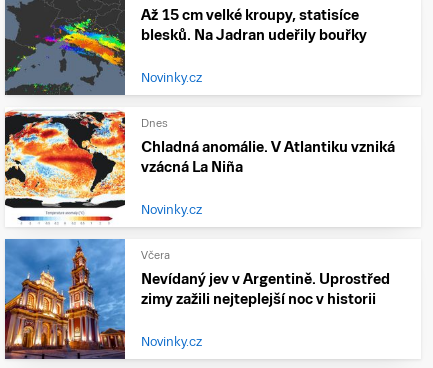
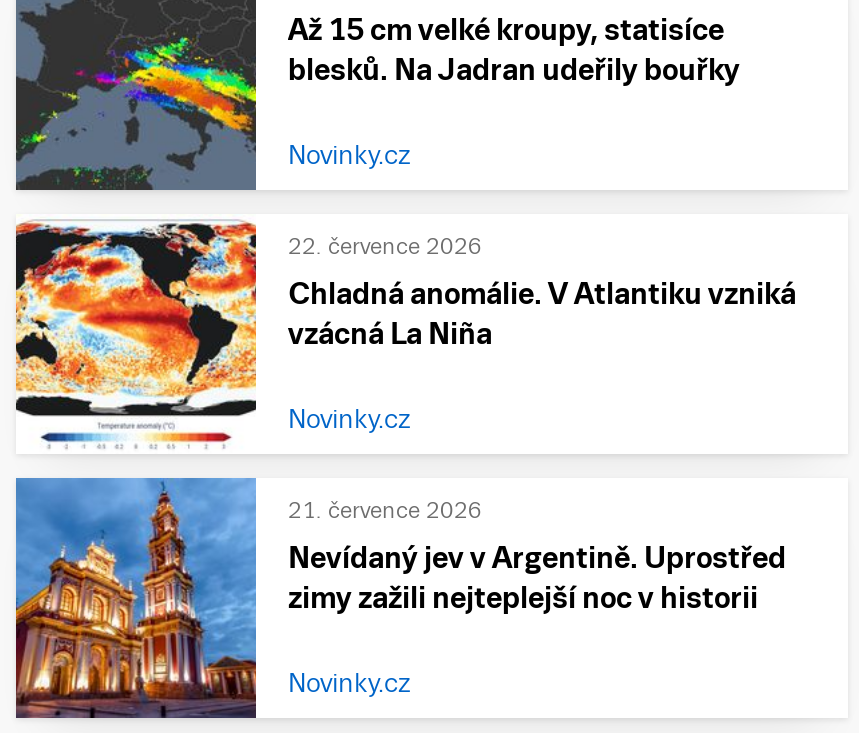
[141,117,168,129] Dnes -> [288,234,482,258] 22. července 2026
[141,249,170,261] Včera -> [288,498,482,522] 21. července 2026

